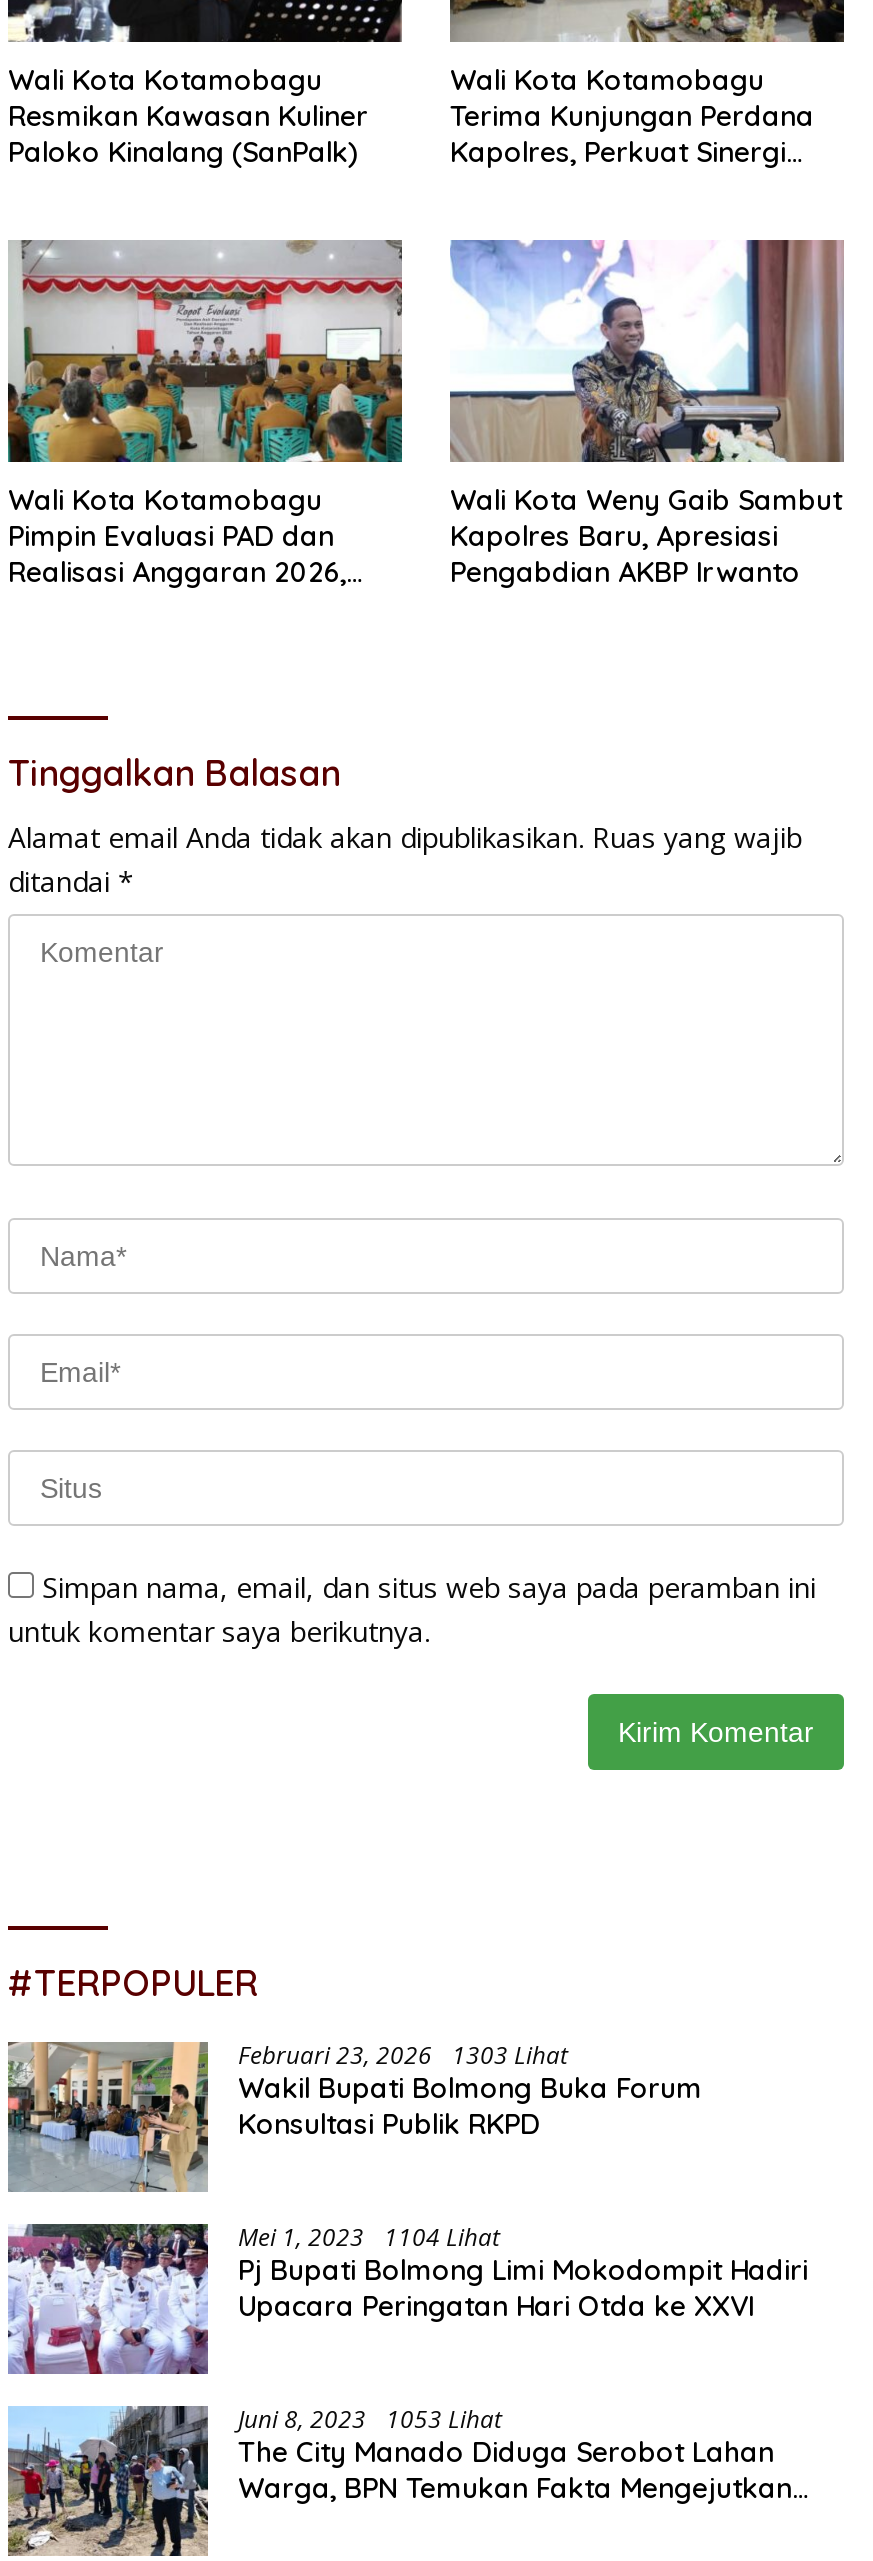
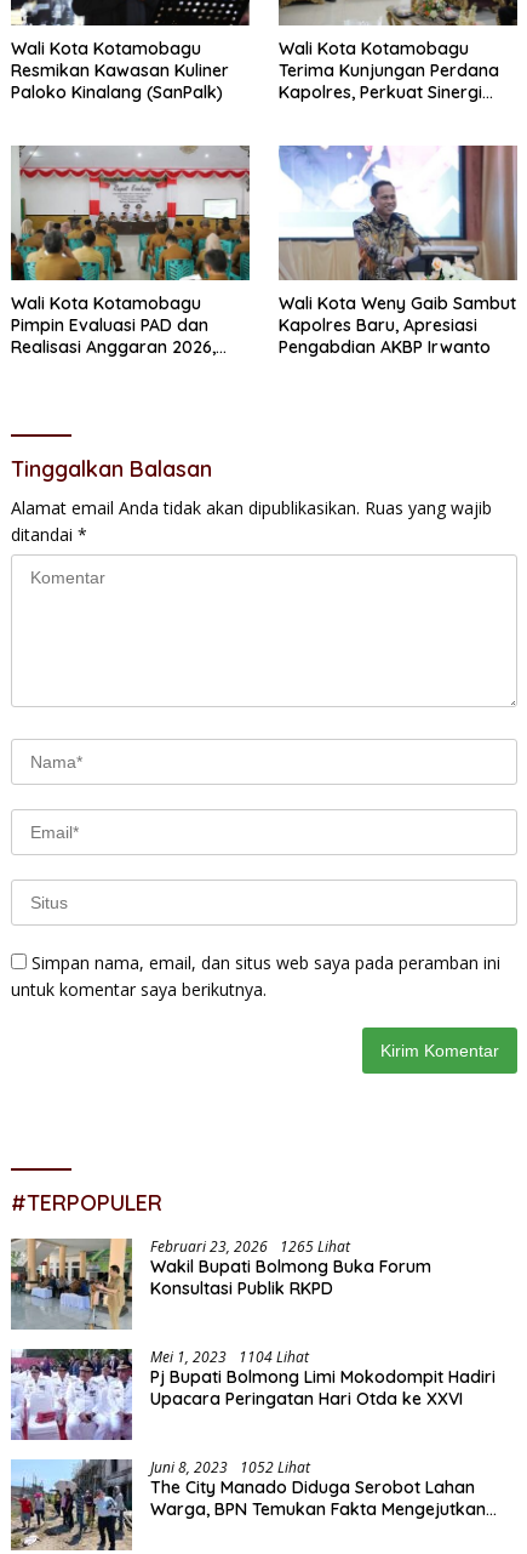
[238,2038,568,2072] Februari 23, 2026 1303 Lihat -> [150,1236,350,1257] Februari 23, 2026 1265 Lihat
[238,2402,502,2436] Juni 8, 2023 1053 Lihat -> [150,1457,310,1477] Juni 8, 2023 1052 Lihat

